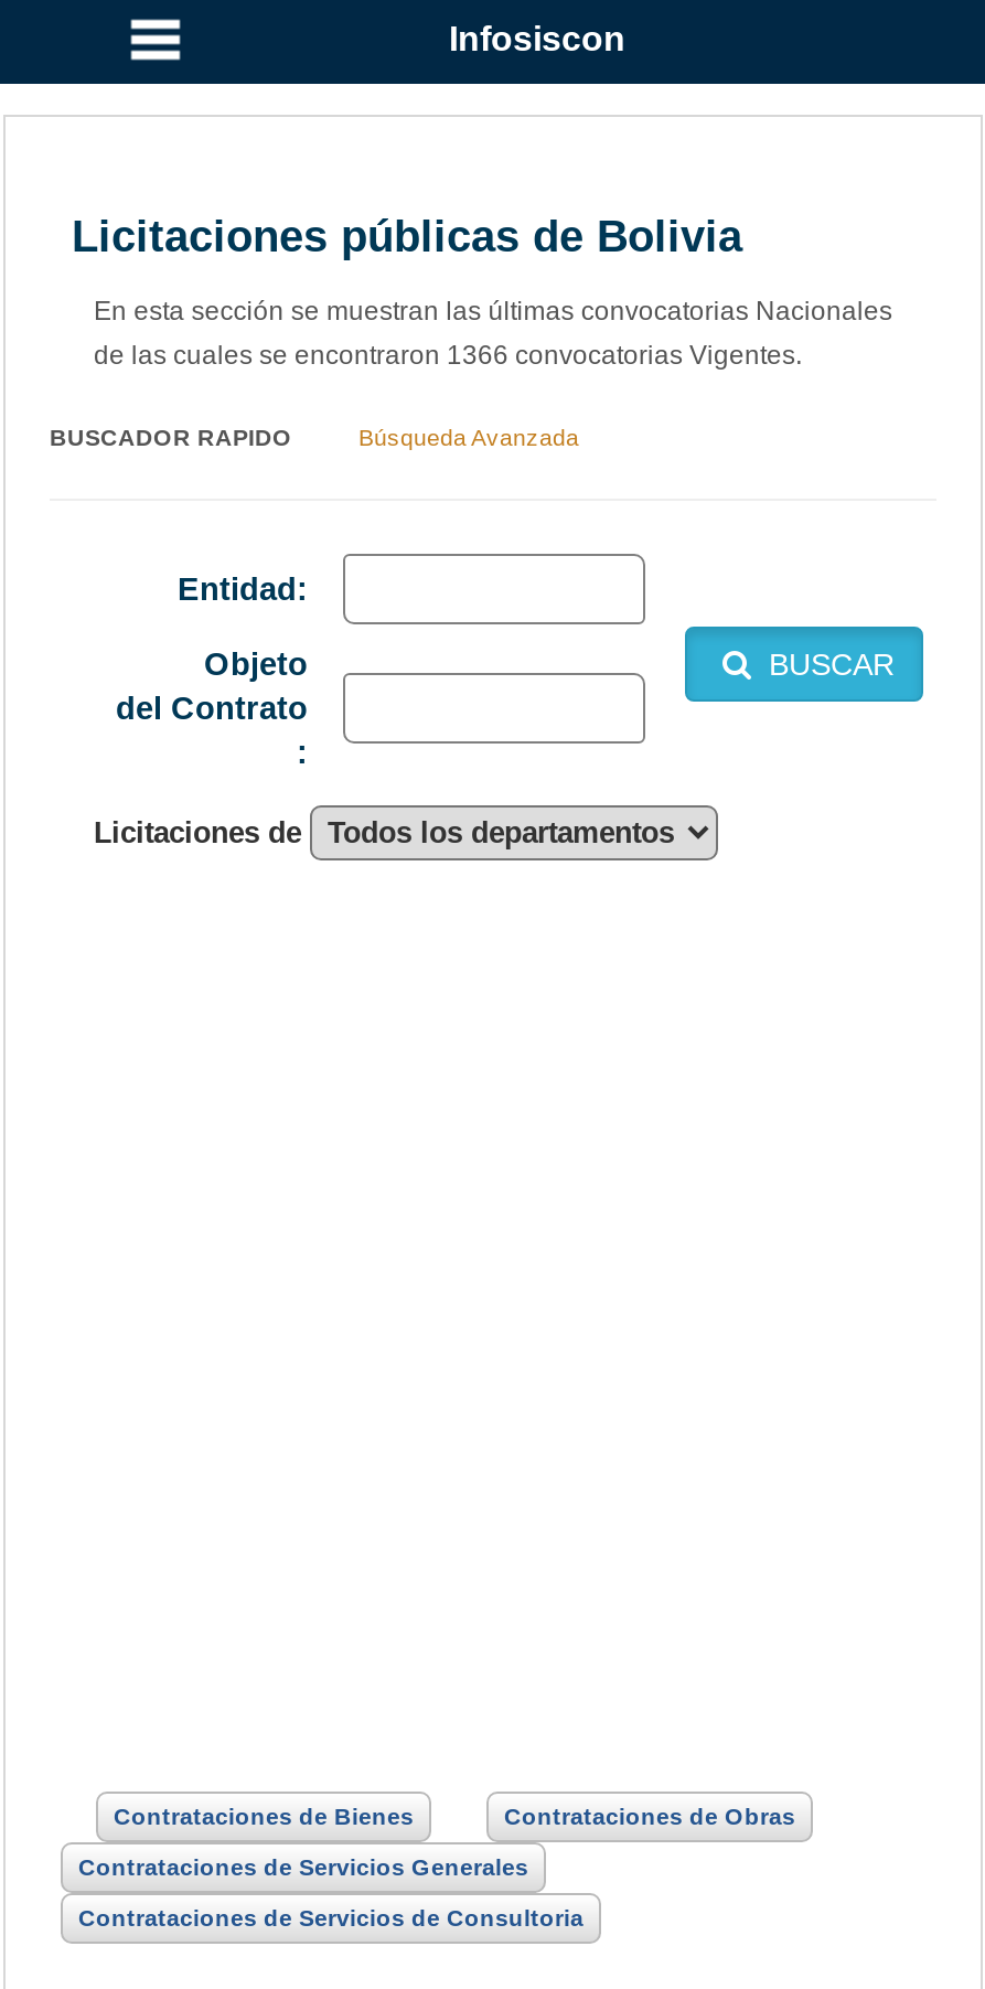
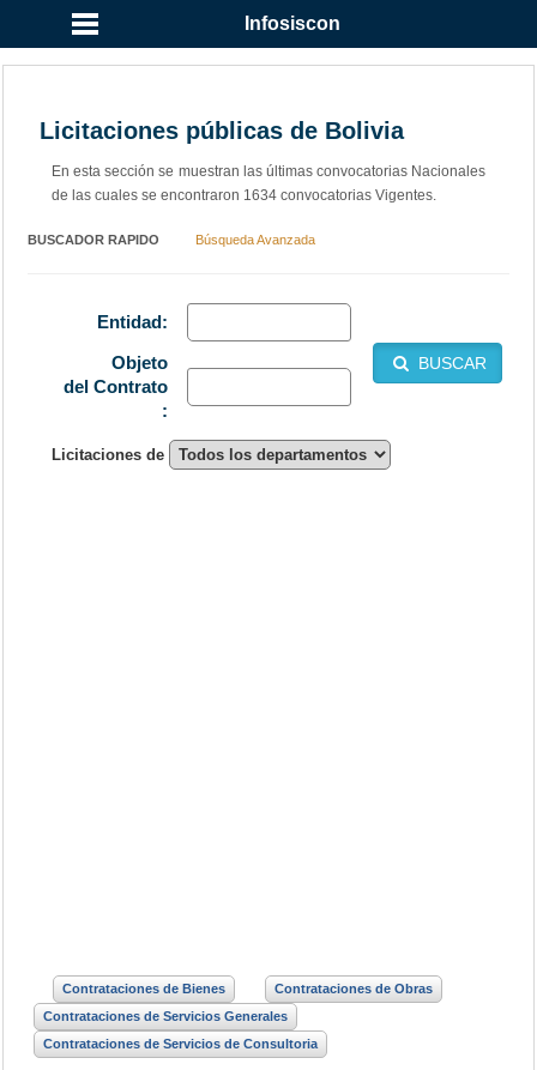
[94,340,802,371] de las cuales se encontraron 1366 convocatorias Vigentes. -> [52,187,436,204] de las cuales se encontraron 1634 convocatorias Vigentes.

